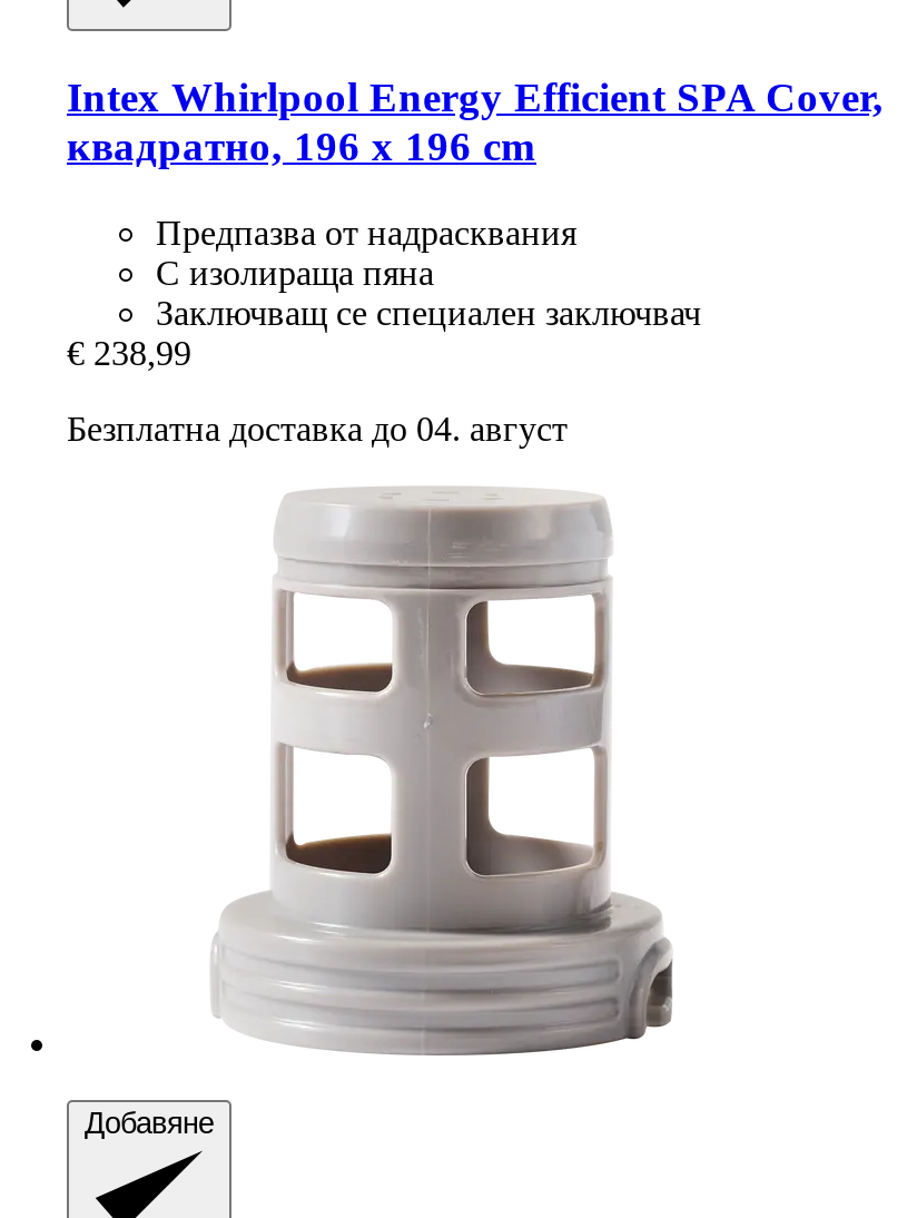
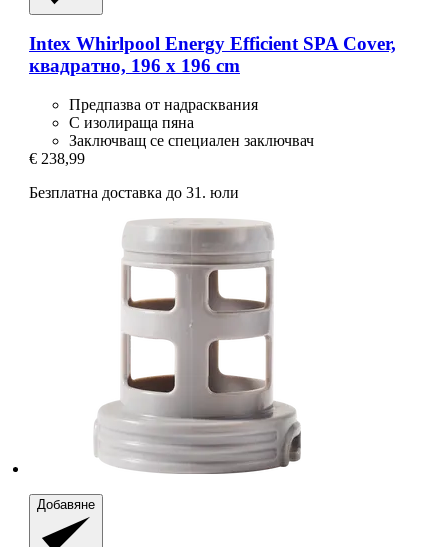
[67,410,568,448] Безплатна доставка до 04. август -> [29,184,239,201] Безплатна доставка до 31. юли

